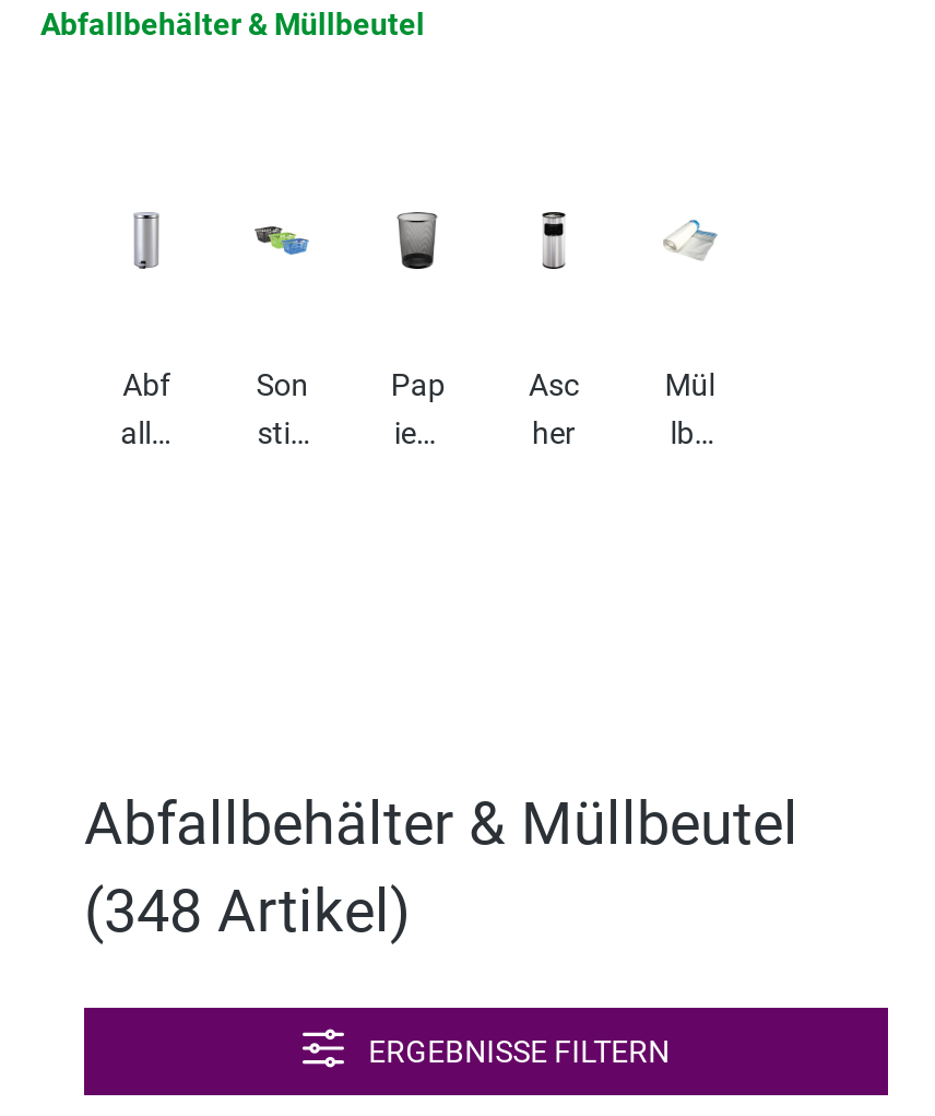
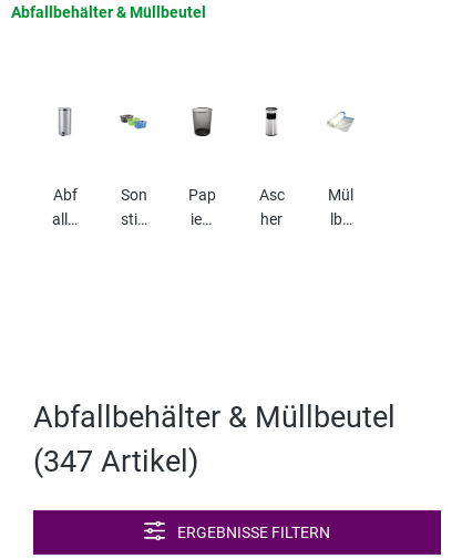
[84,877,410,947] (348 Artikel) -> [33,444,198,479] (347 Artikel)

